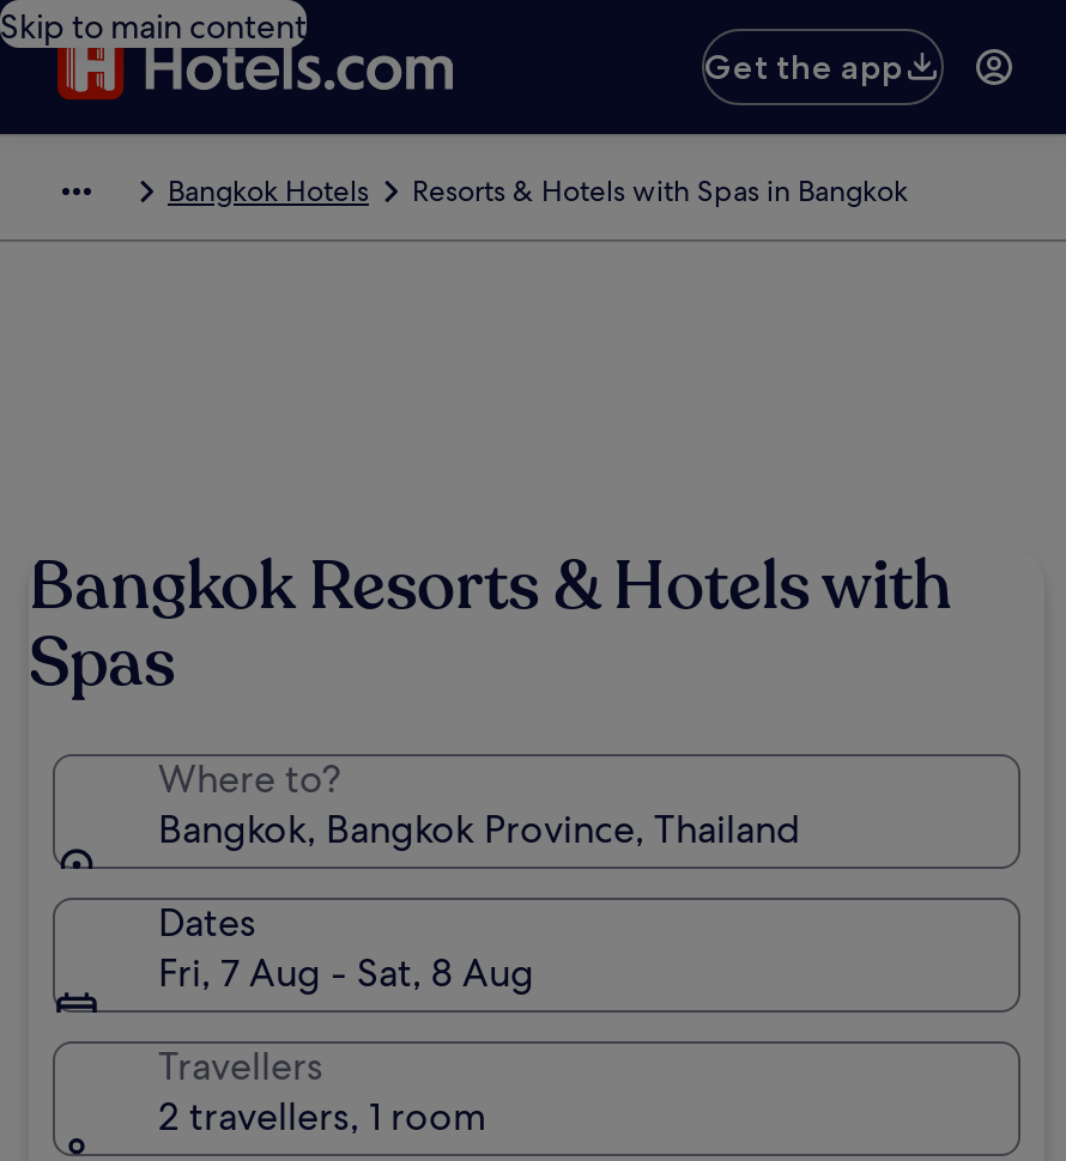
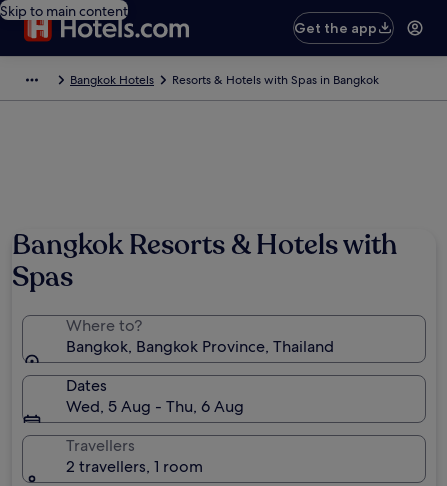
[158,948,534,998] Fri, 7 Aug - Sat, 8 Aug -> [66,396,244,417] Wed, 5 Aug - Thu, 6 Aug

